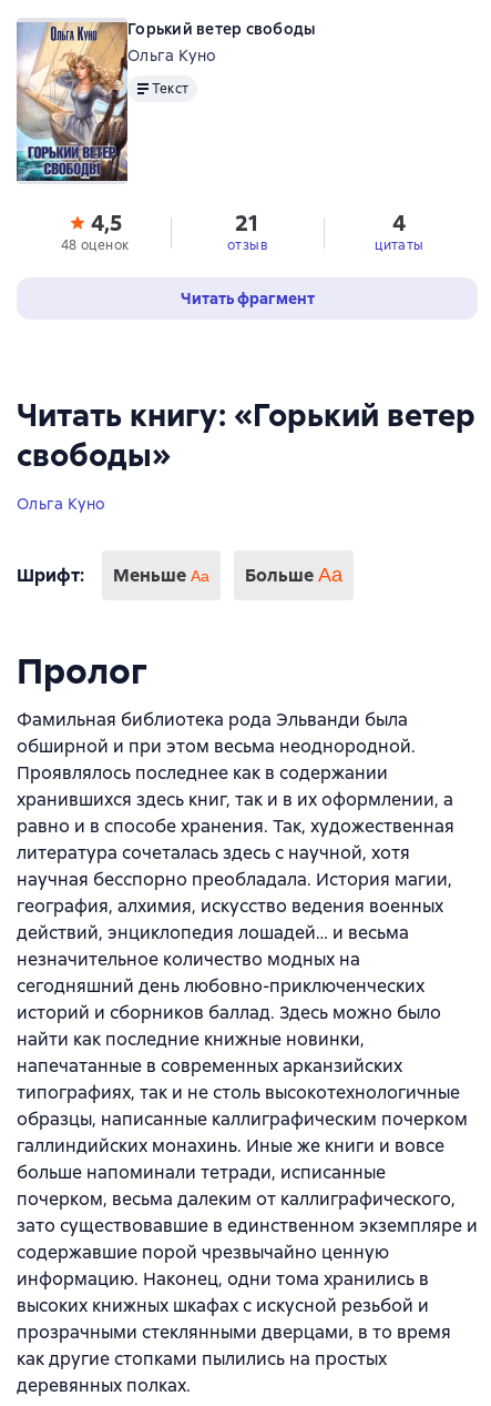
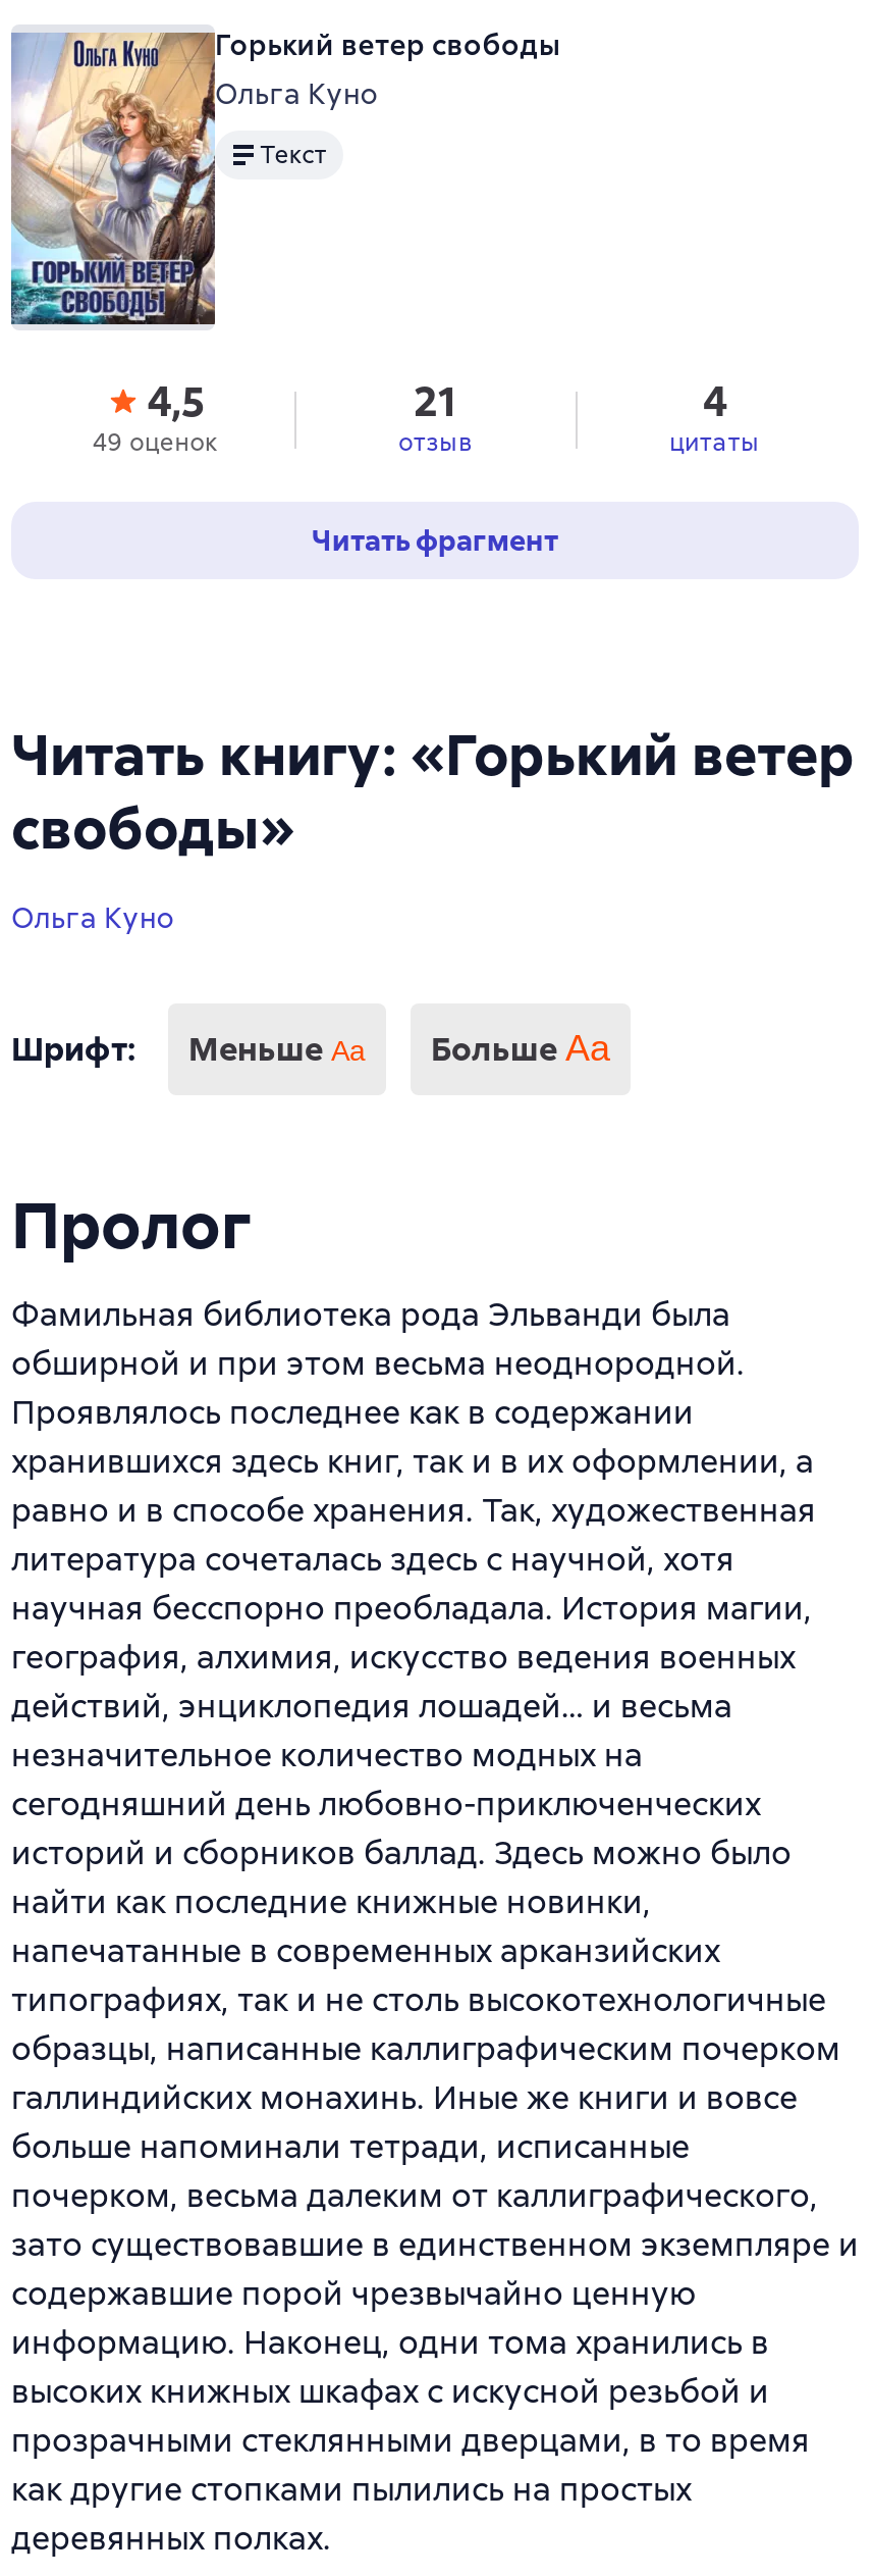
[61,236,129,254] 48 оценок -> [92,426,218,459] 49 оценок

